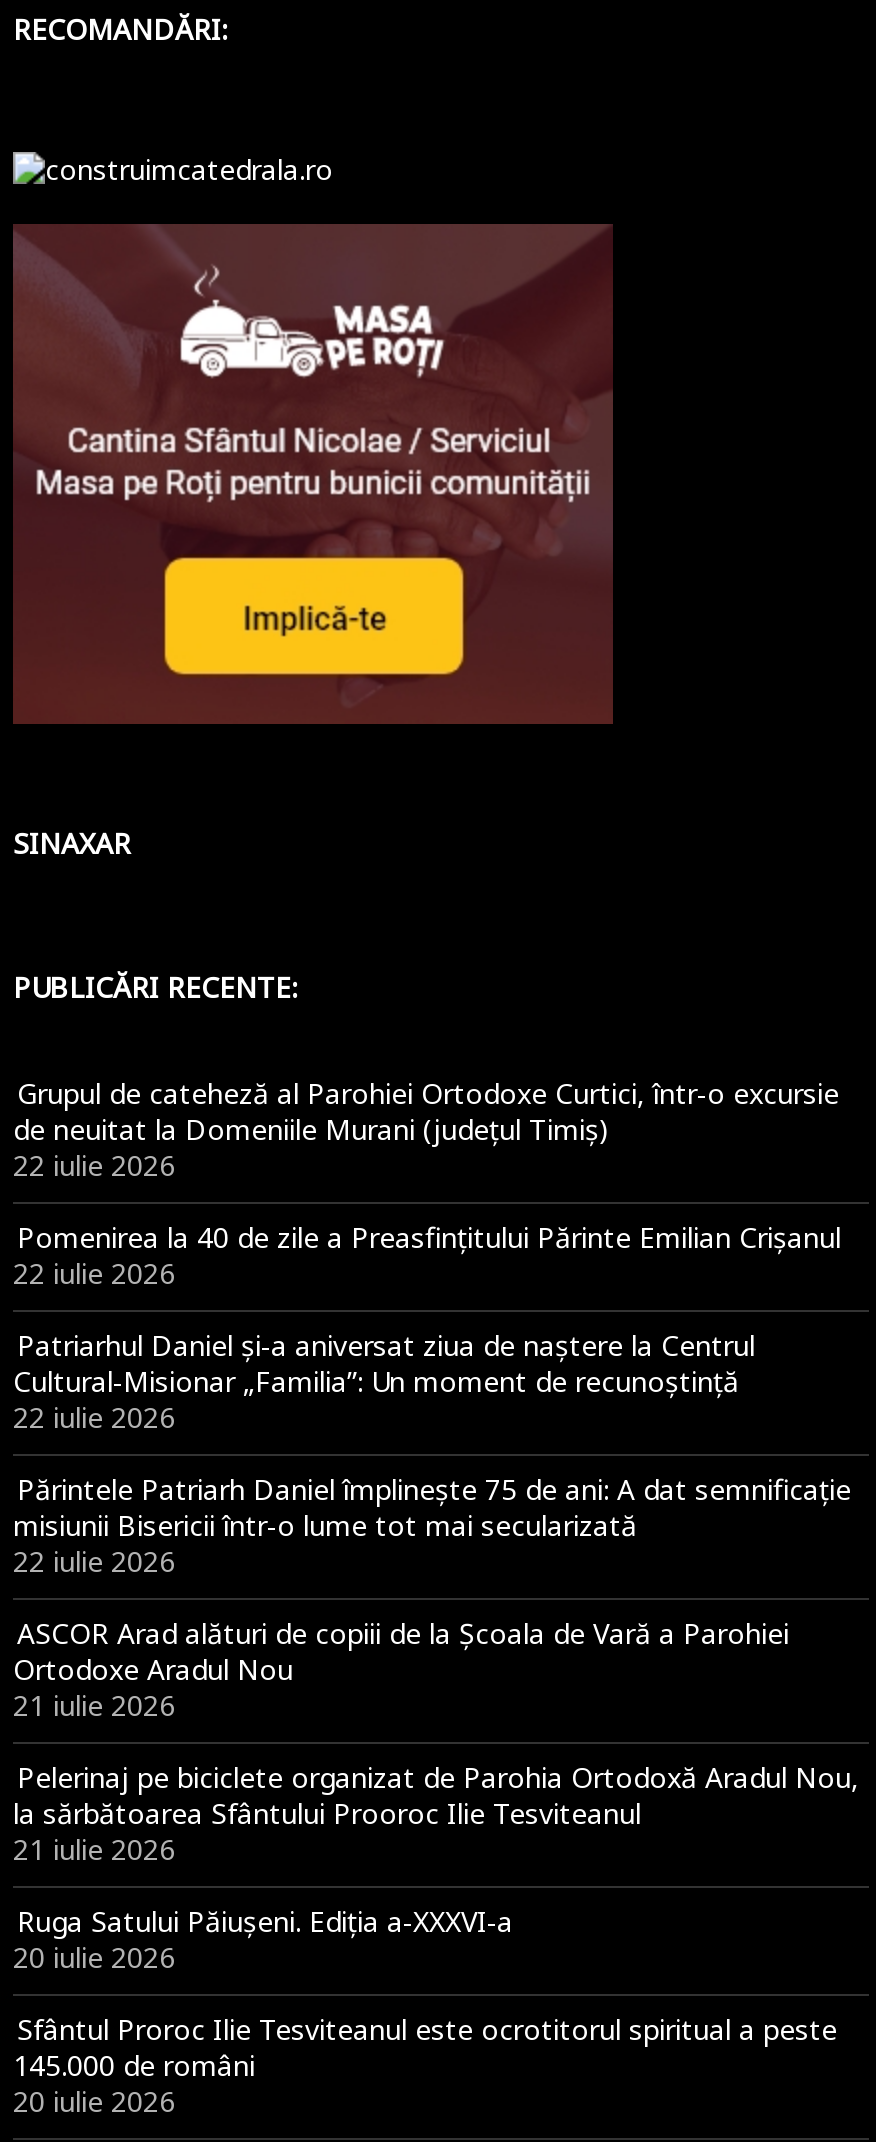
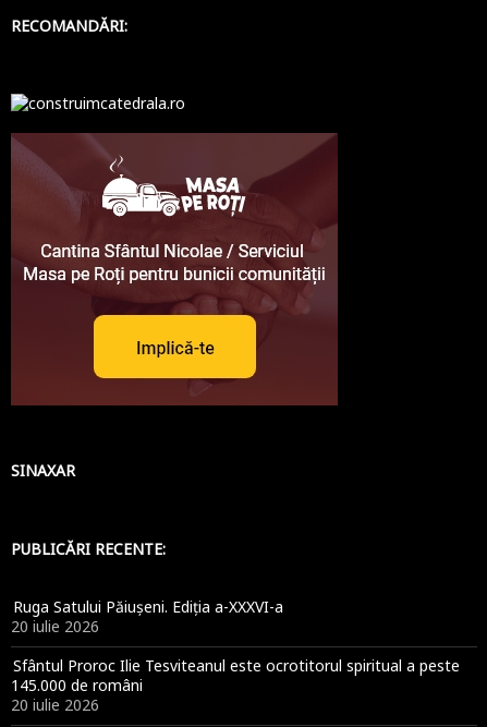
[13,1074,859,1868] Grupul de cateheză al Parohiei Ortodoxe Curtici, într-o excursie | de neuitat la Domeniile Murani (județul Timiș) | 22 iulie 2026 | Pomenirea la 40 de zile a Preasfințitului Părinte Emilian Crișanul | 22 iulie 2026 | Patriarhul Daniel și-a aniversat ziua de naștere la Centrul | Cultural-Misionar „Familia”: Un moment de recunoștință | 22 iulie 2026 | Părintele Patriarh Daniel împlinește 75 de ani: A dat semnificație | misiunii Bisericii într-o lume tot mai secularizată | 22 iulie 2026 | ASCOR Arad alături de copiii de la Școala de Vară a Parohiei | Ortodoxe Aradul Nou | 21 iulie 2026 | Pelerinaj pe biciclete organizat de Parohia Ortodoxă Aradul Nou, | la sărbătoarea Sfântului Prooroc Ilie Tesviteanul | 21 iulie 2026 -> none

